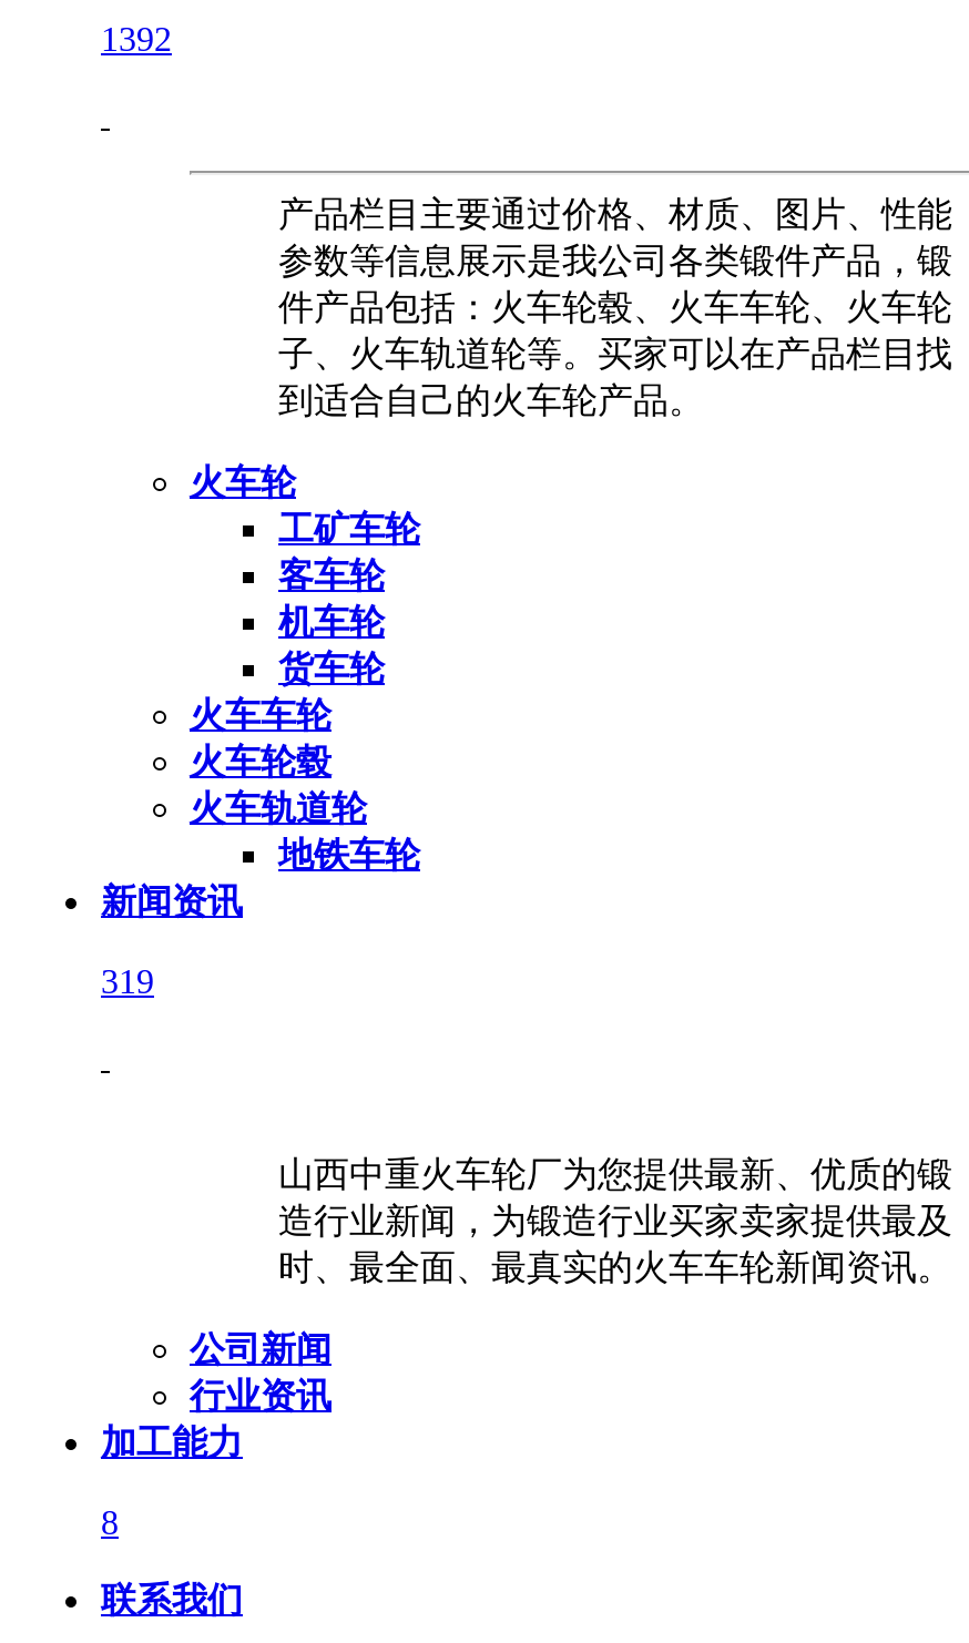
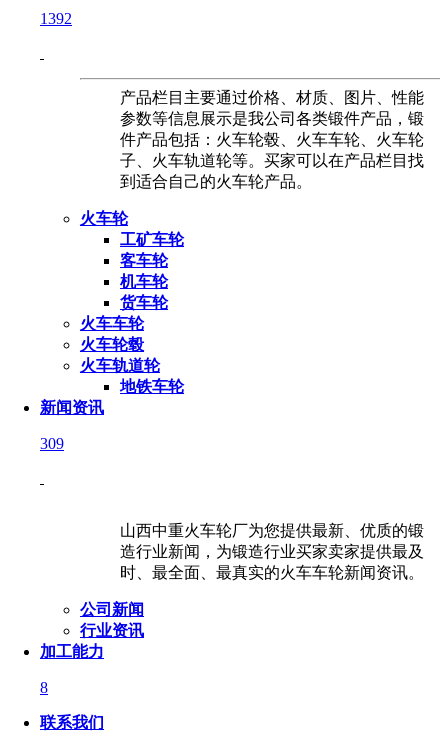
[101,962,154,1000] 319 -> [40,435,64,452] 309

